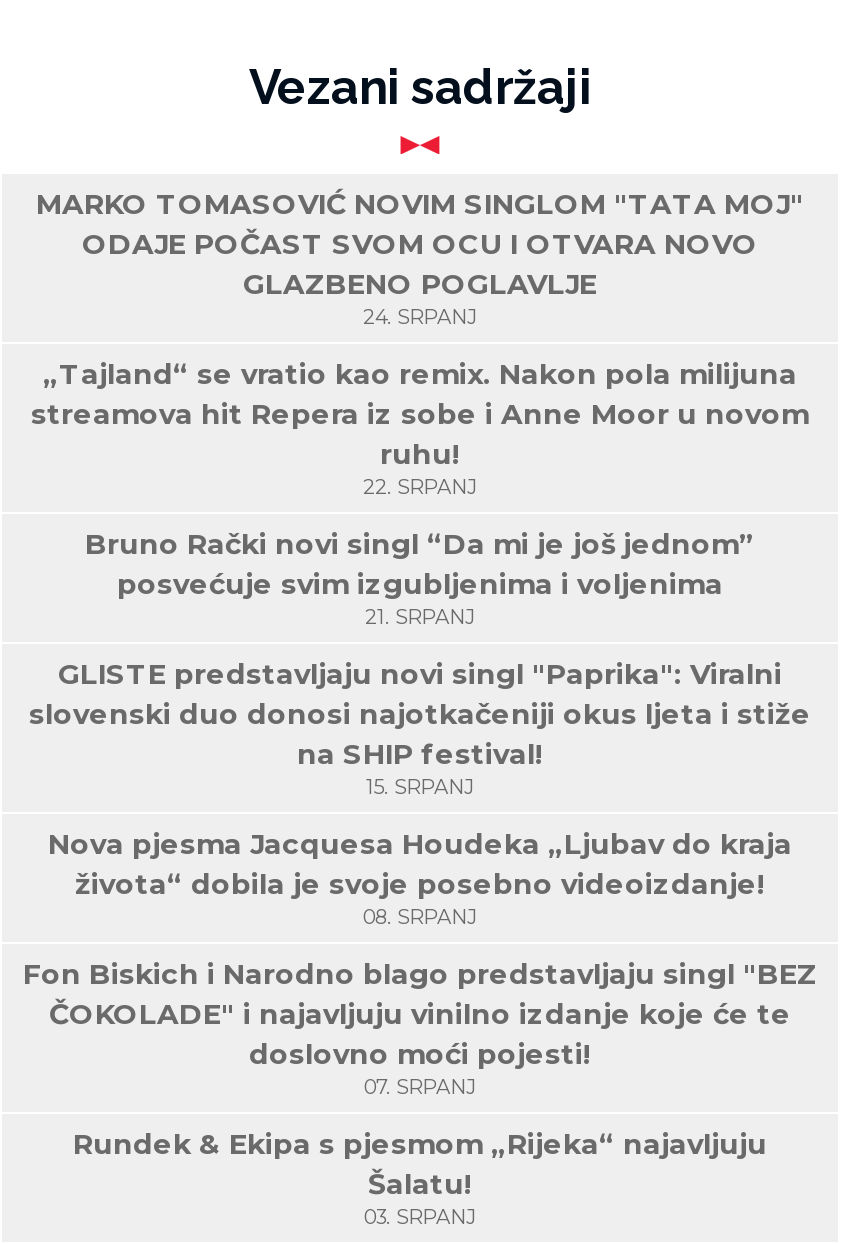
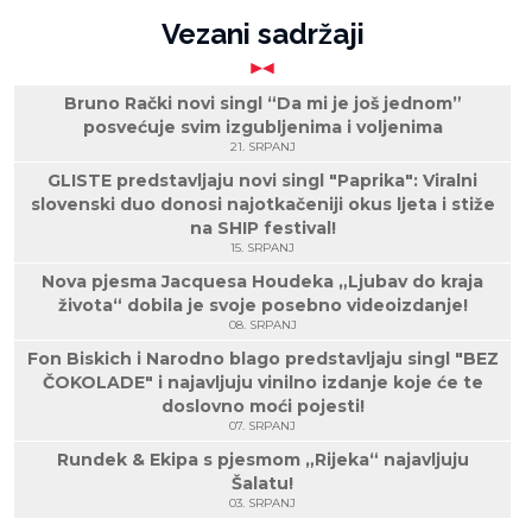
[31,186,809,500] MARKO TOMASOVIĆ NOVIM SINGLOM "TATA MOJ" | ODAJE POČAST SVOM OCU I OTVARA NOVO | GLAZBENO POGLAVLJE | 24. SRPANJ | „Tajland“ se vratio kao remix. Nakon pola milijuna | streamova hit Repera iz sobe i Anne Moor u novom | ruhu! | 22. SRPANJ -> none

